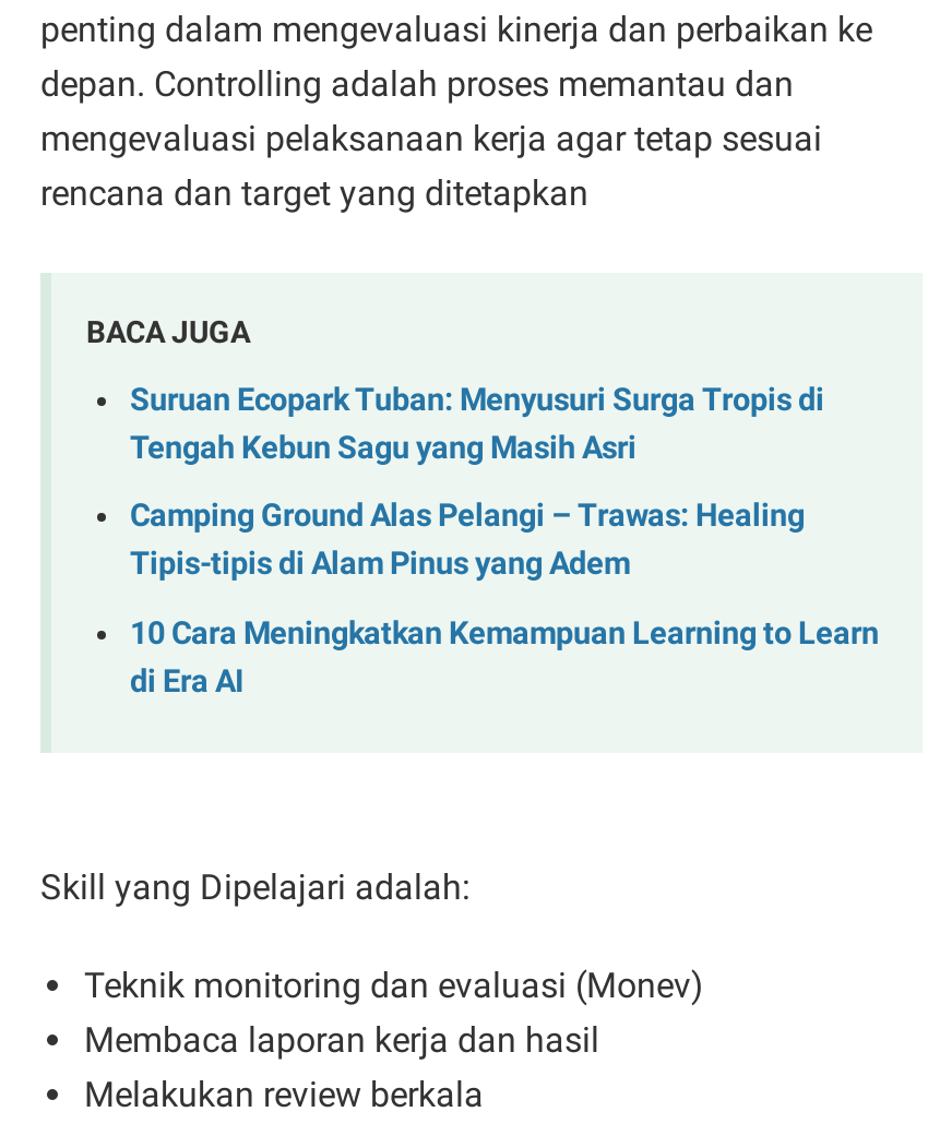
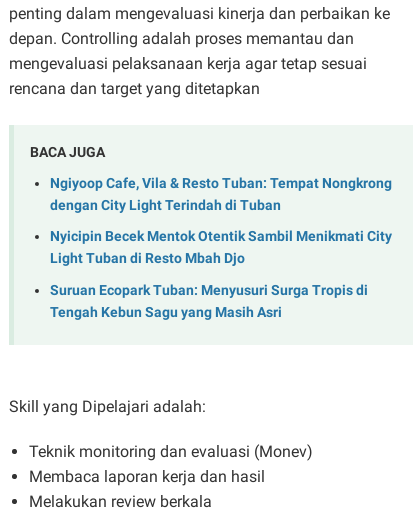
none -> [50,174,392,267] Ngiyoop Cafe, Vila & Resto Tuban: Tempat Nongkrong | dengan City Light Terindah di Tuban | Nyicipin Becek Mentok Otentik Sambil Menikmati City | Light Tuban di Resto Mbah Djo
moved [130,381,824,466] -> [50,282,368,321]: Suruan Ecopark Tuban: Menyusuri Surga Tropis di | Tengah Kebun Sagu yang Masih Asri
[130,498,879,700] Camping Ground Alas Pelangi – Trawas: Healing | Tipis-tipis di Alam Pinus yang Adem | 10 Cara Meningkatkan Kemampuan Learning to Learn | di Era AI -> none

